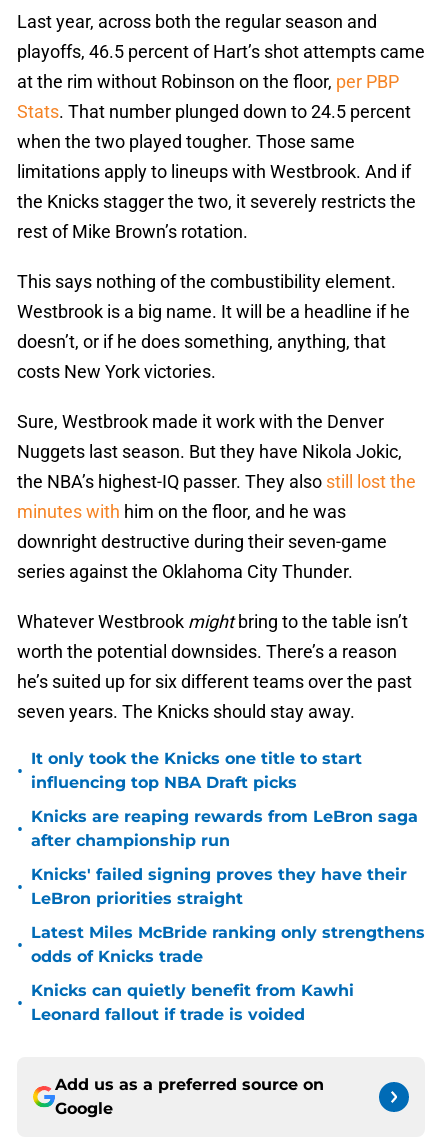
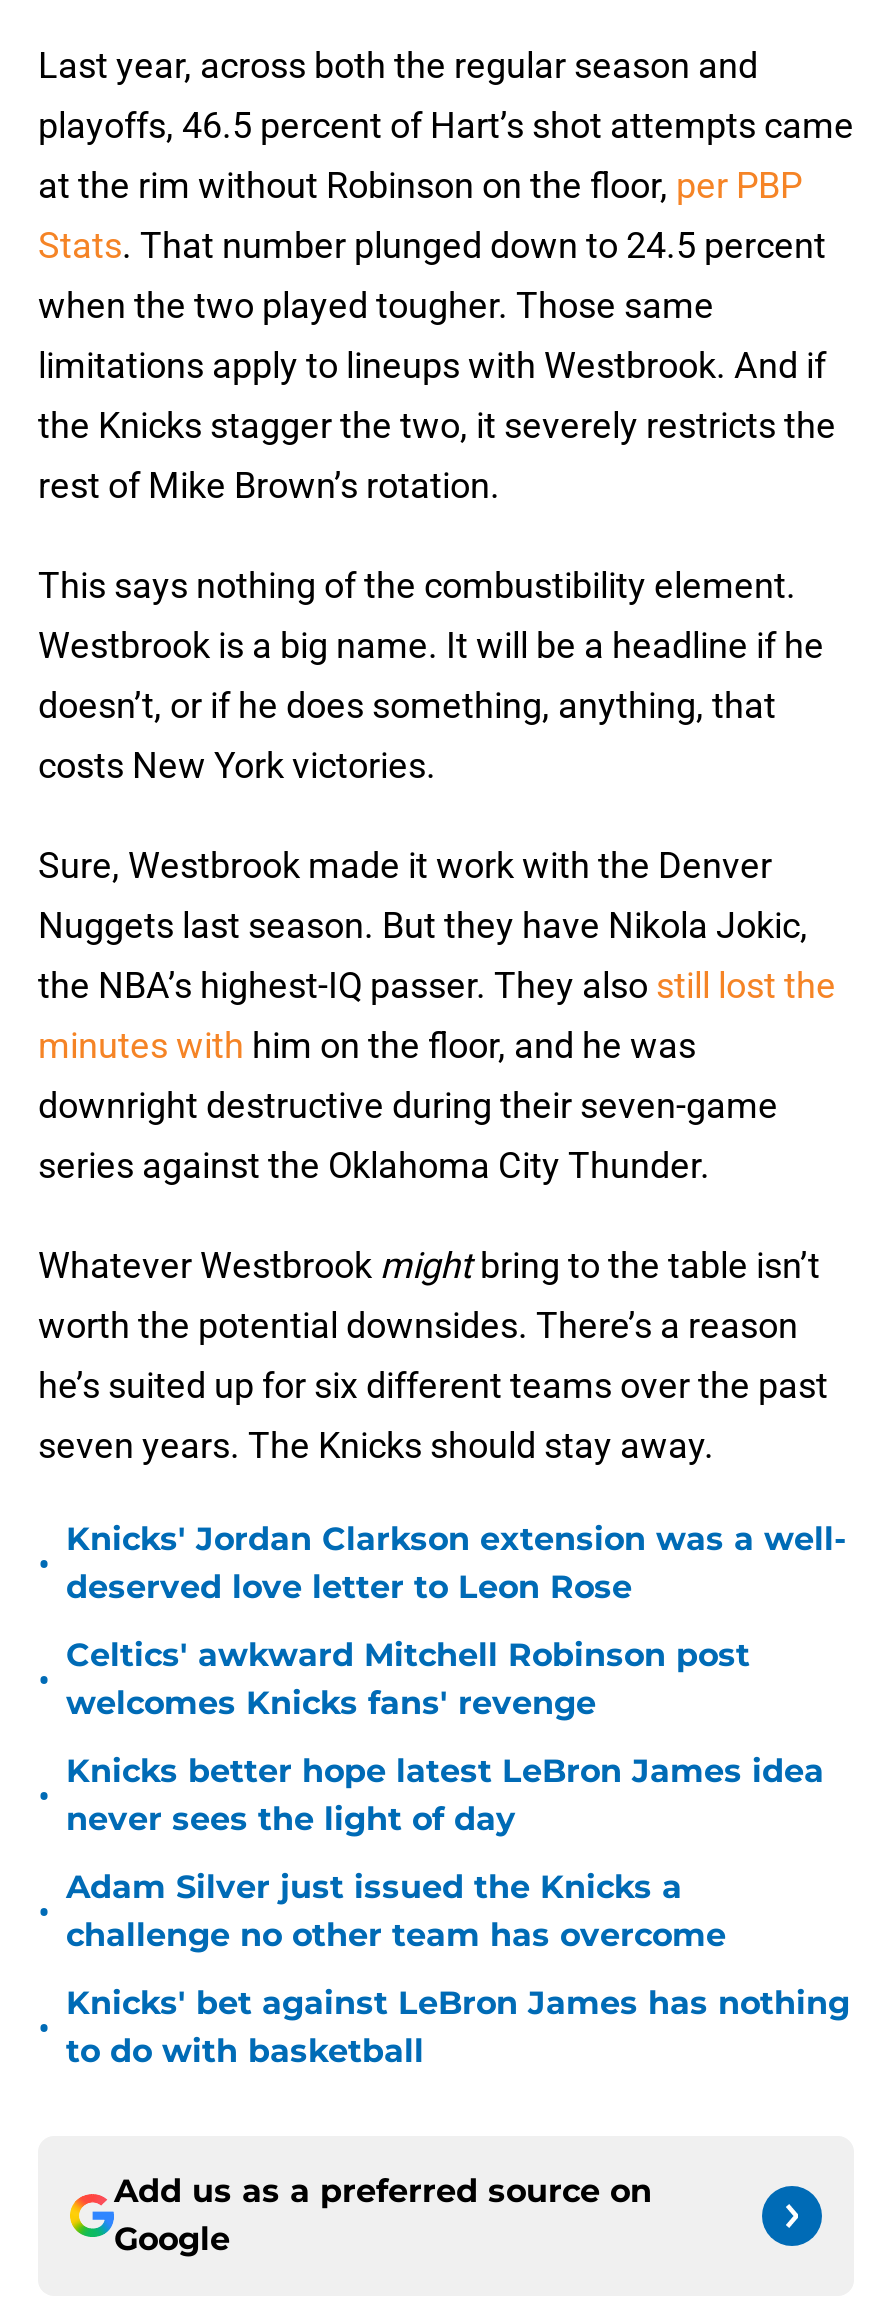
[31,749,362,792] It only took the Knicks one title to start | influencing top NBA Draft picks -> [66,1520,846,1606] Knicks' Jordan Clarkson extension was a well- | deserved love letter to Leon Rose
[31,807,418,850] Knicks are reaping rewards from LeBron saga | after championship run -> [66,1636,750,1722] Celtics' awkward Mitchell Robinson post | welcomes Knicks fans' revenge
[31,865,407,908] Knicks' failed signing proves they have their | LeBron priorities straight -> [66,1752,824,1838] Knicks better hope latest LeBron James idea | never sees the light of day
[31,923,425,966] Latest Miles McBride ranking only strengthens | odds of Knicks trade -> [66,1868,726,1954] Adam Silver just issued the Knicks a | challenge no other team has overcome
[31,981,354,1024] Knicks can quietly benefit from Kawhi | Leonard fallout if trade is voided -> [66,1984,850,2070] Knicks' bet against LeBron James has nothing | to do with basketball

